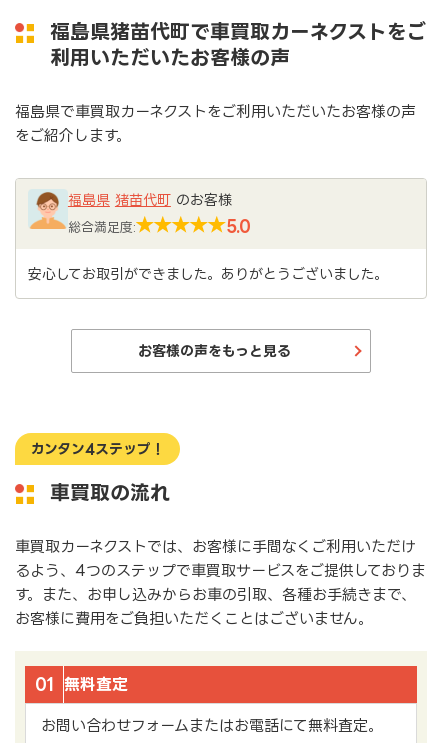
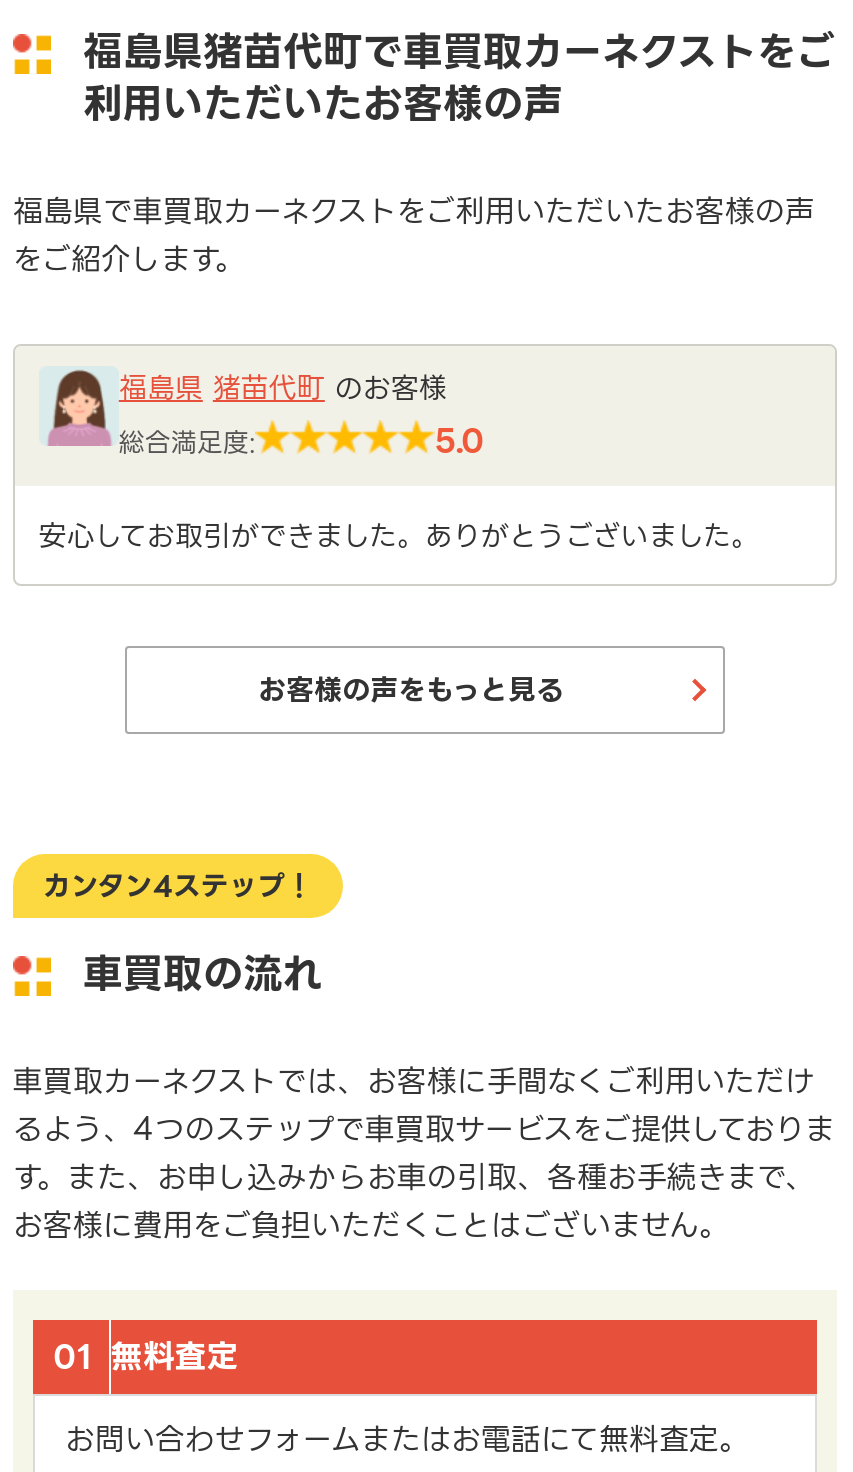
[29,192,64,230] [image] -> [45,370,111,448] [image]

